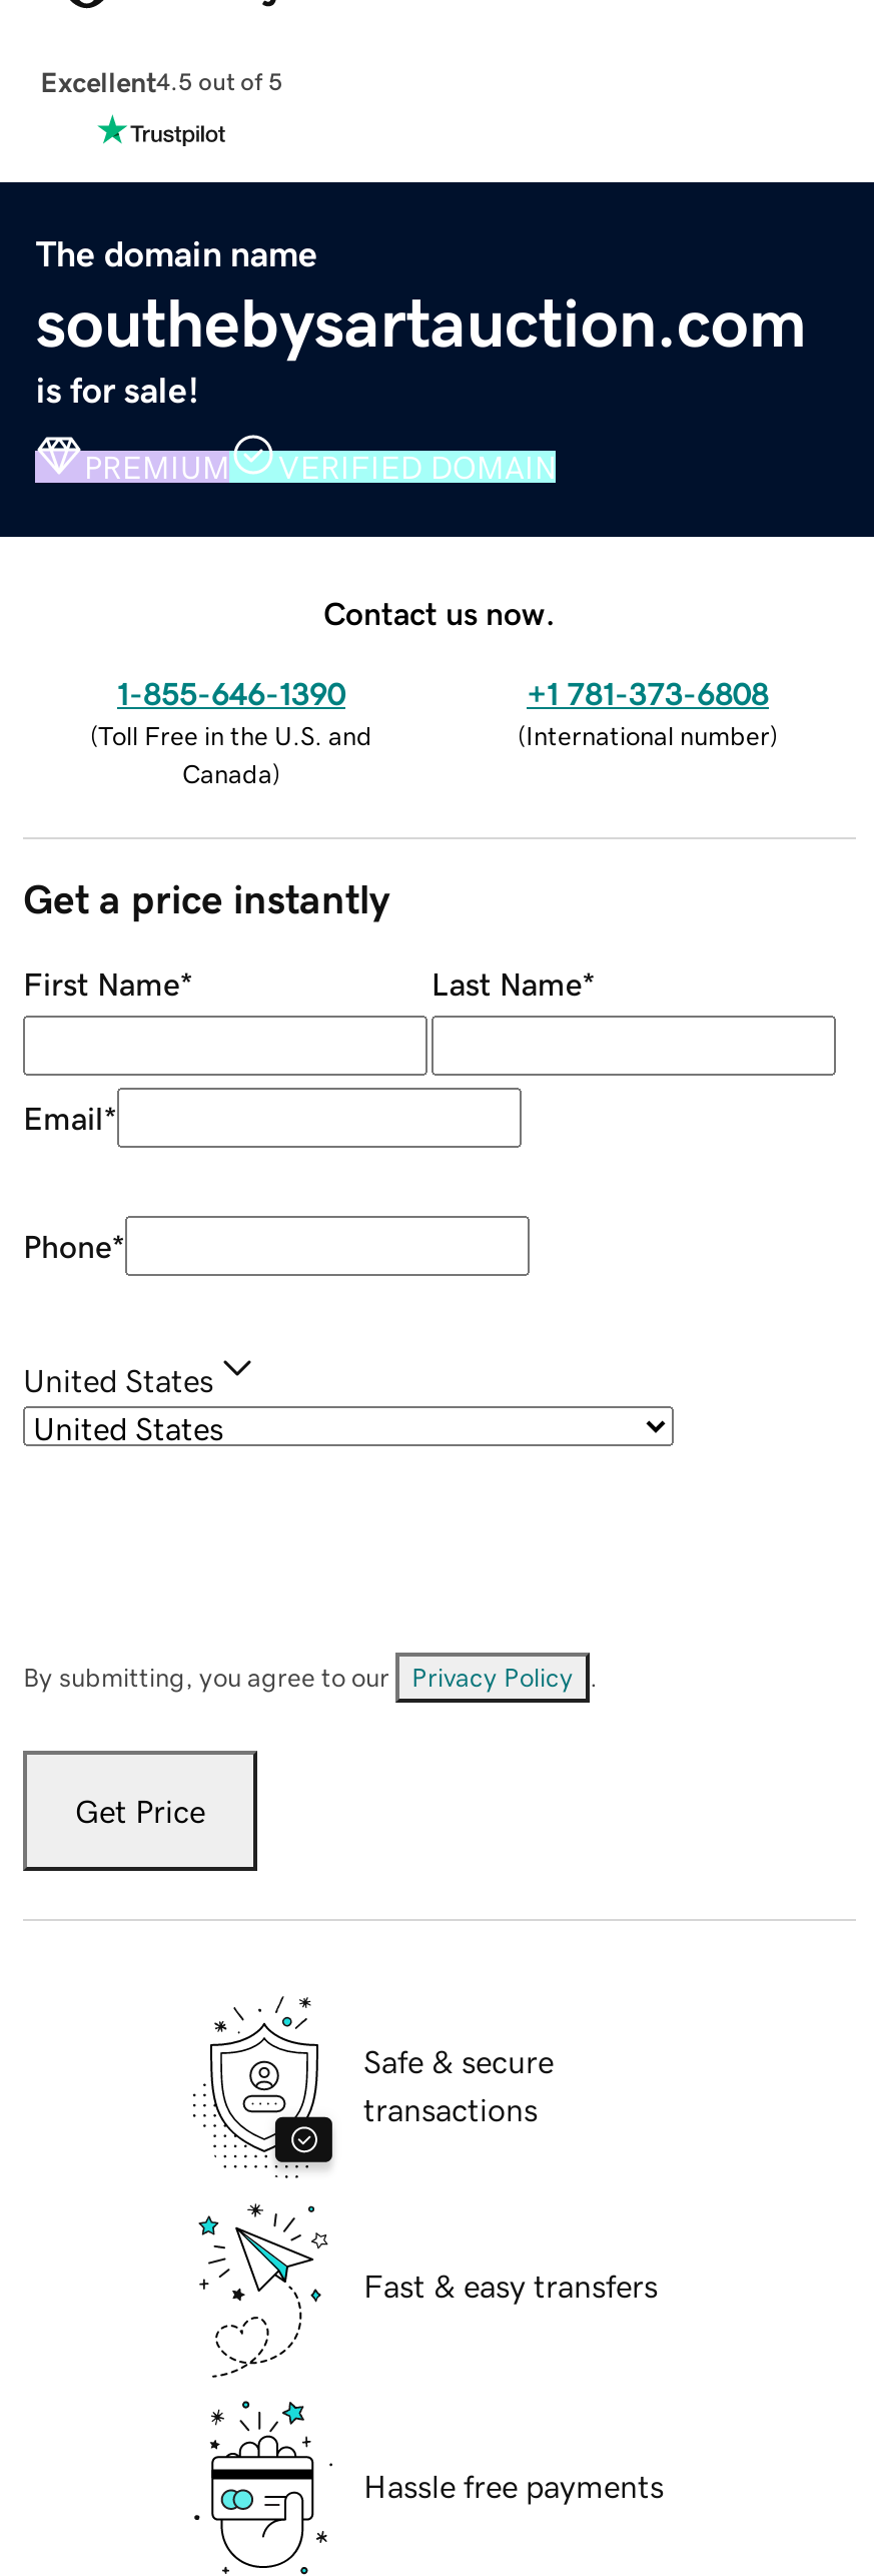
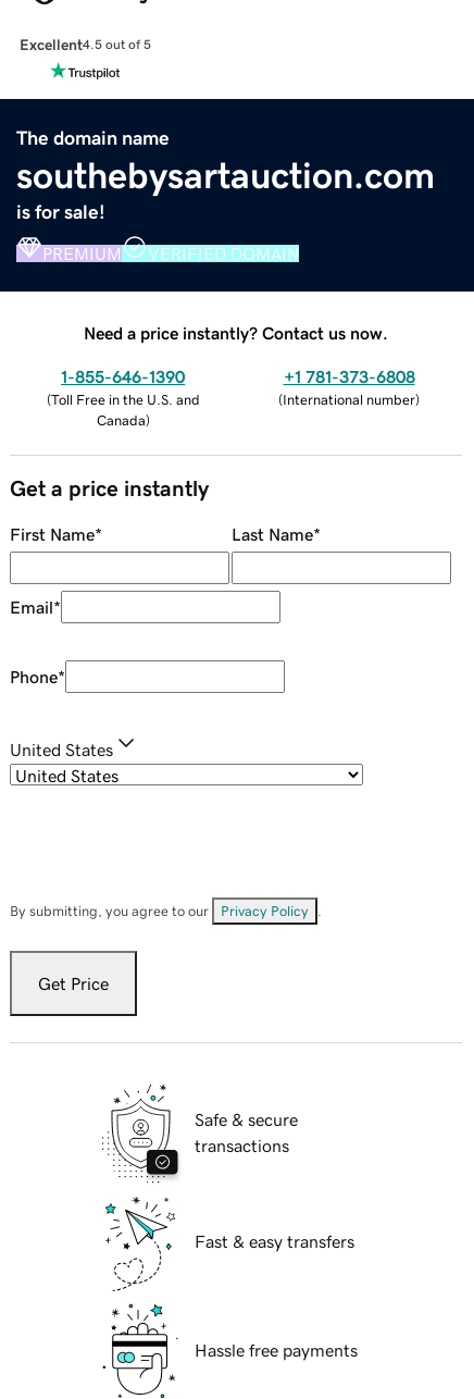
[323,596,556,628] Contact us now. -> [84,324,388,341] Need a price instantly? Contact us now.

